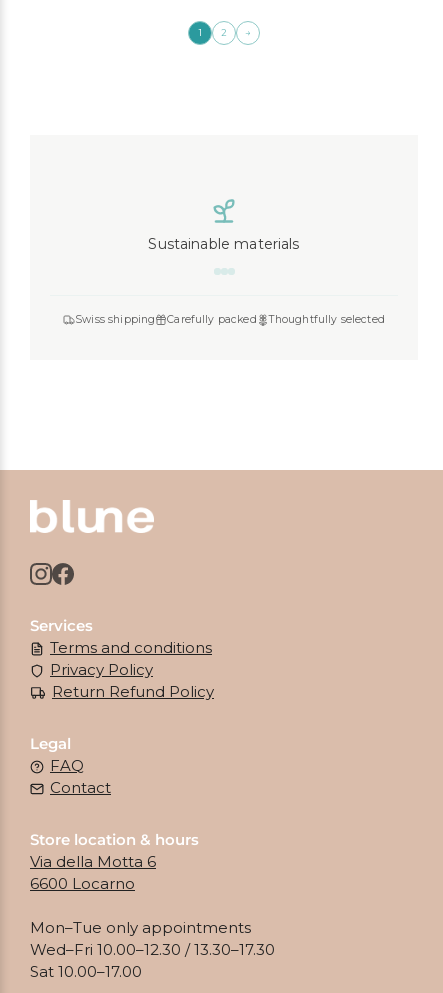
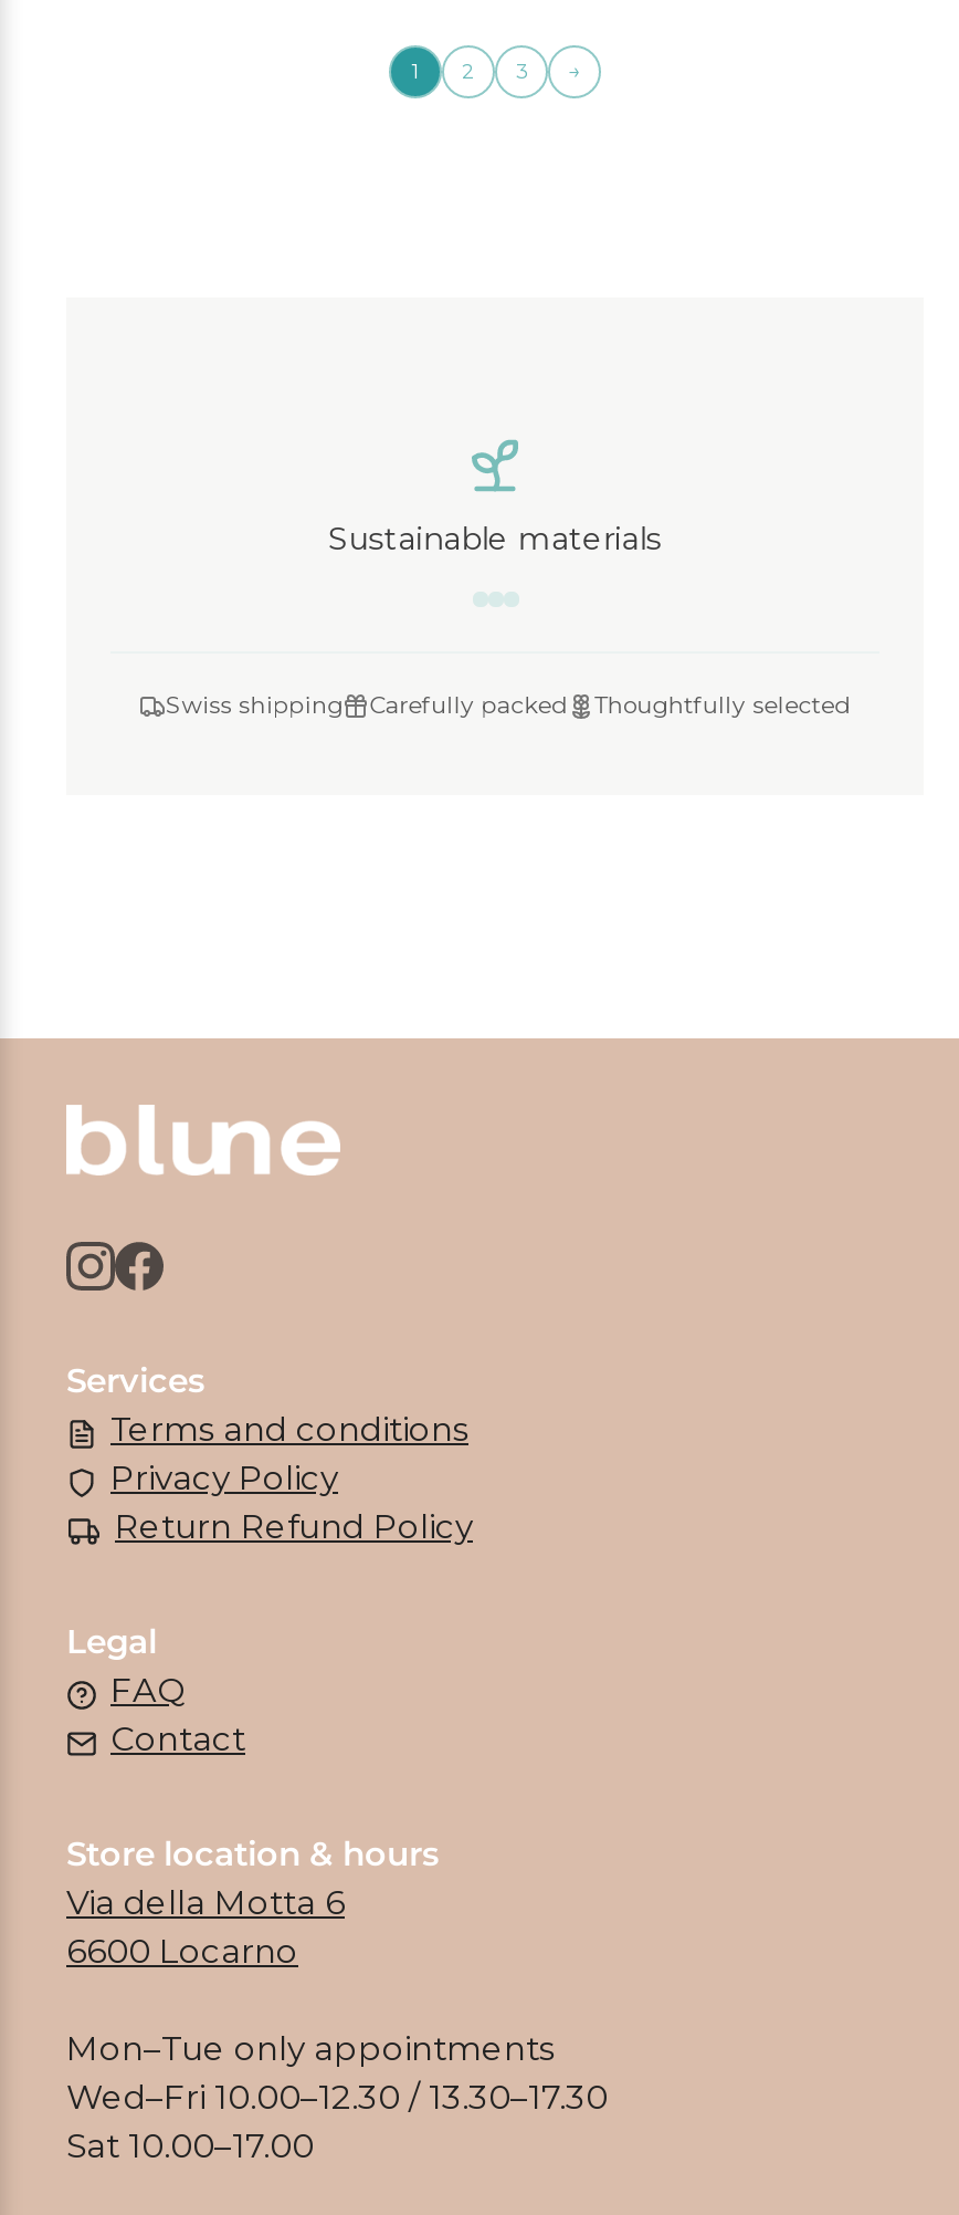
none -> [516,59,527,84] 3

